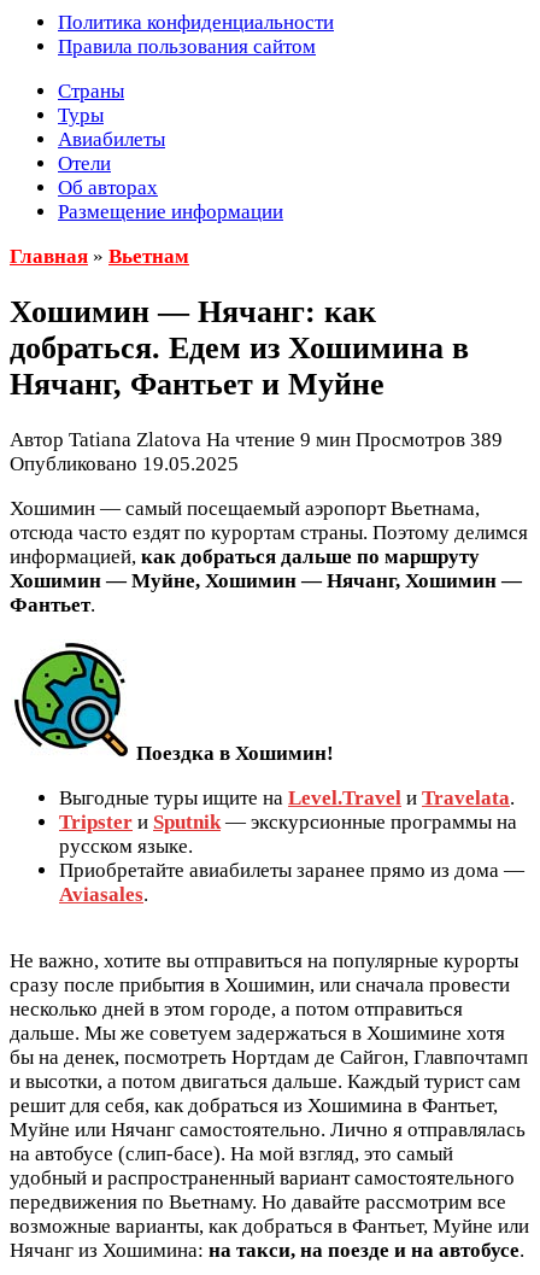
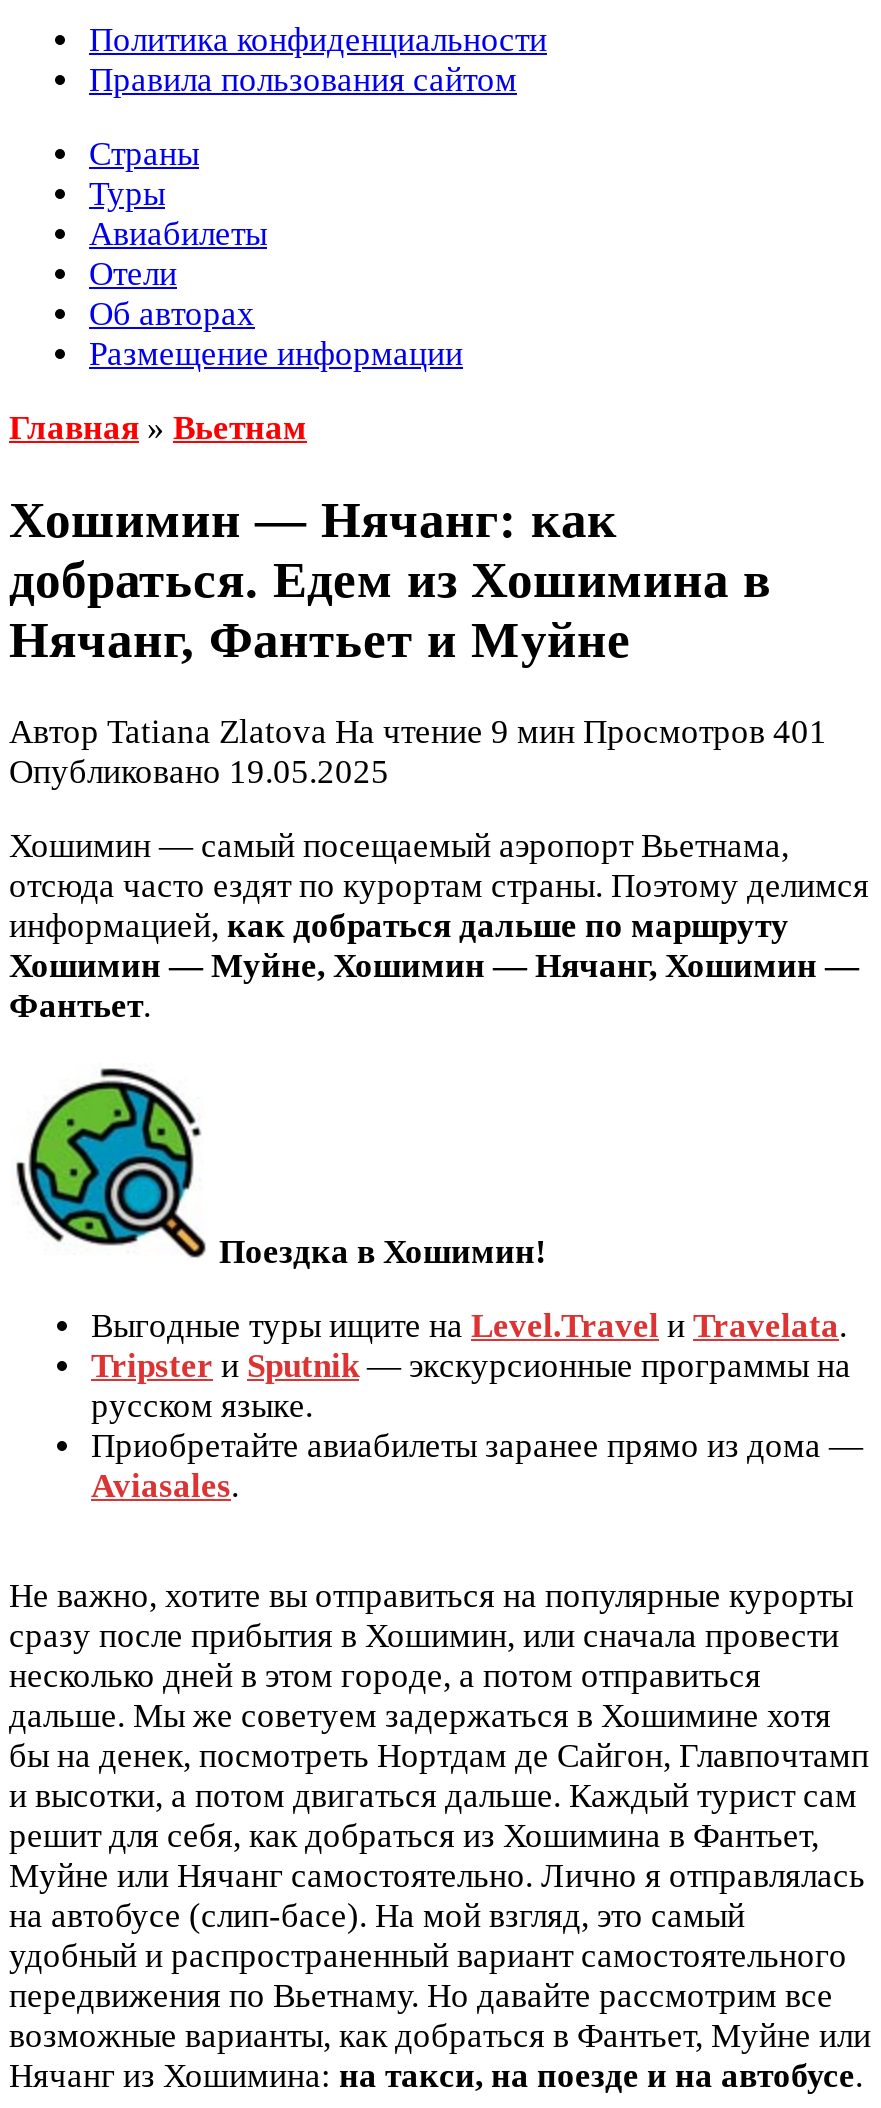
[10,429,503,451] Автор Tatiana Zlatova На чтение 9 мин Просмотров 389 -> [9,714,827,752] Автор Tatiana Zlatova На чтение 9 мин Просмотров 401

